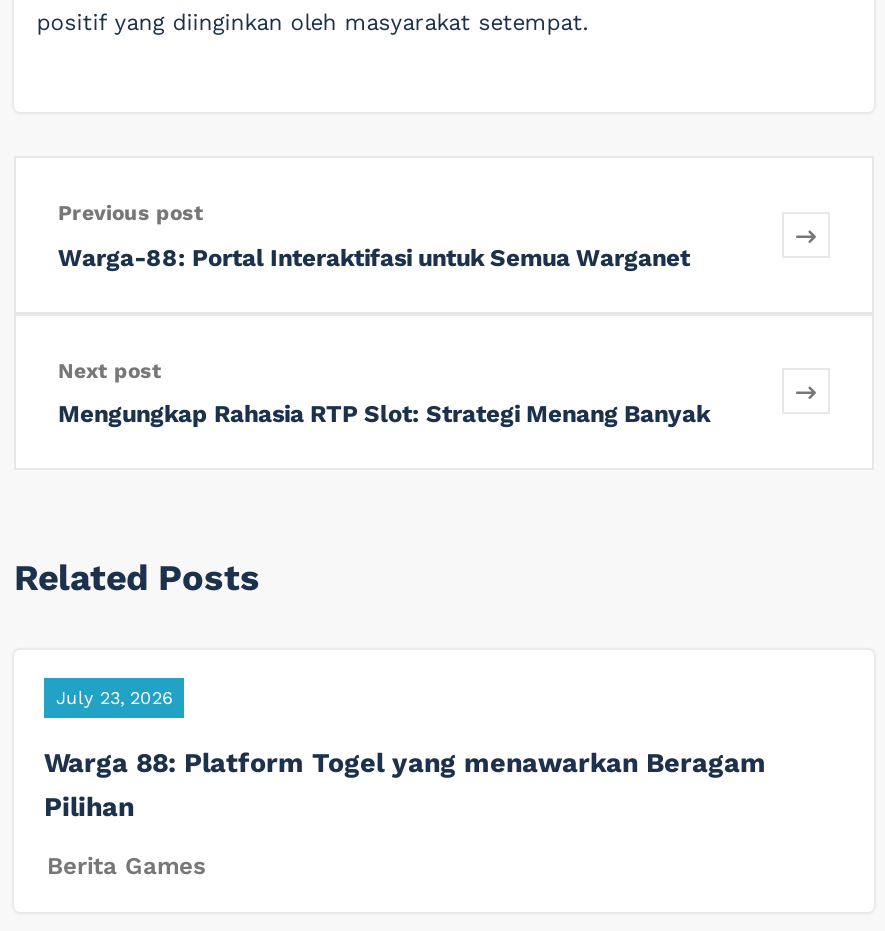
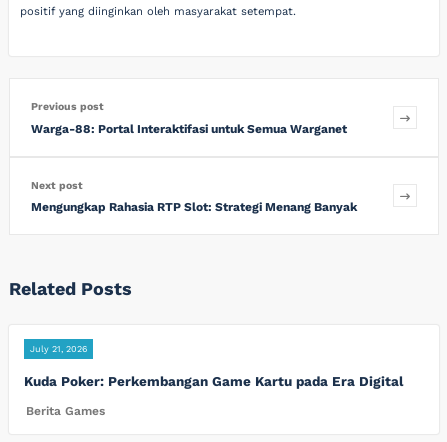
[56,687,172,707] July 23, 2026 -> [30,344,87,354] July 21, 2026
[44,745,766,821] Warga 88: Platform Togel yang menawarkan Beragam | Pilihan -> [24,373,403,389] Kuda Poker: Perkembangan Game Kartu pada Era Digital

